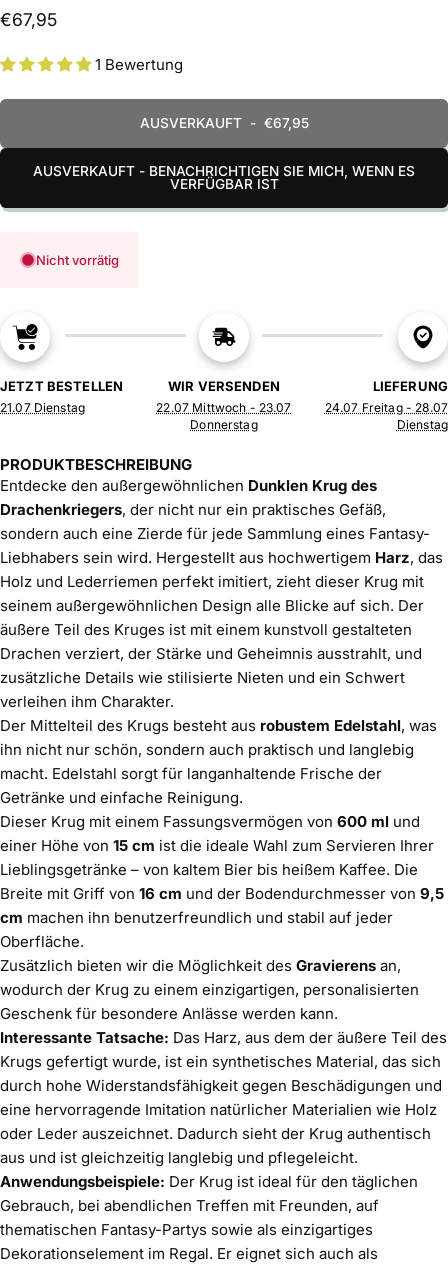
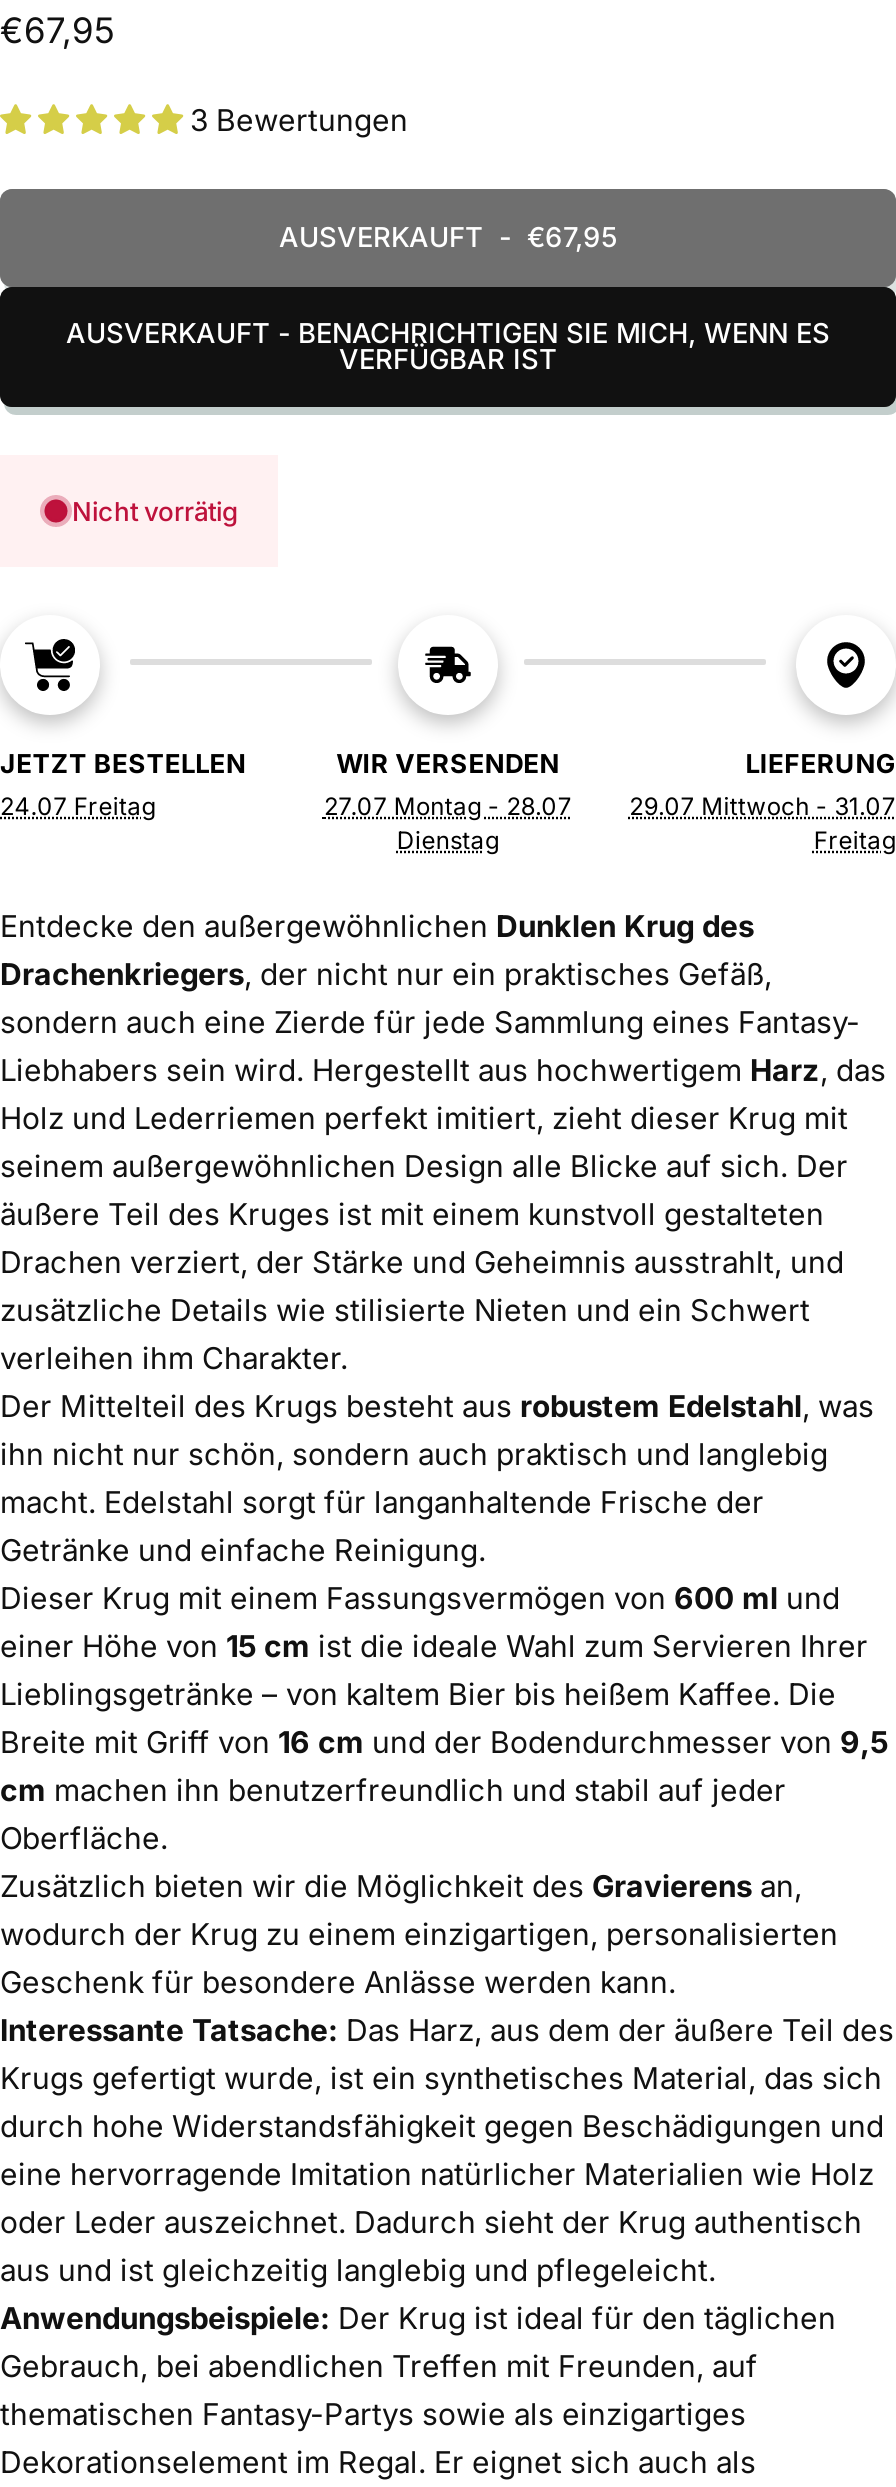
[95,55,183,74] 1 Bewertung -> [190,101,408,139] 3 Bewertungen
[0,400,85,415] 21.07 Dienstag -> [0,791,156,821] 24.07 Freitag
[0,400,448,474] 24.07 Freitag - 28.07 | Dienstag | PRODUKTBESCHREIBUNG -> [629,791,896,855] 29.07 Mittwoch - 31.07 | Freitag
[156,400,292,432] 22.07 Mittwoch - 23.07 | Donnerstag -> [324,791,572,855] 27.07 Montag - 28.07 | Dienstag

